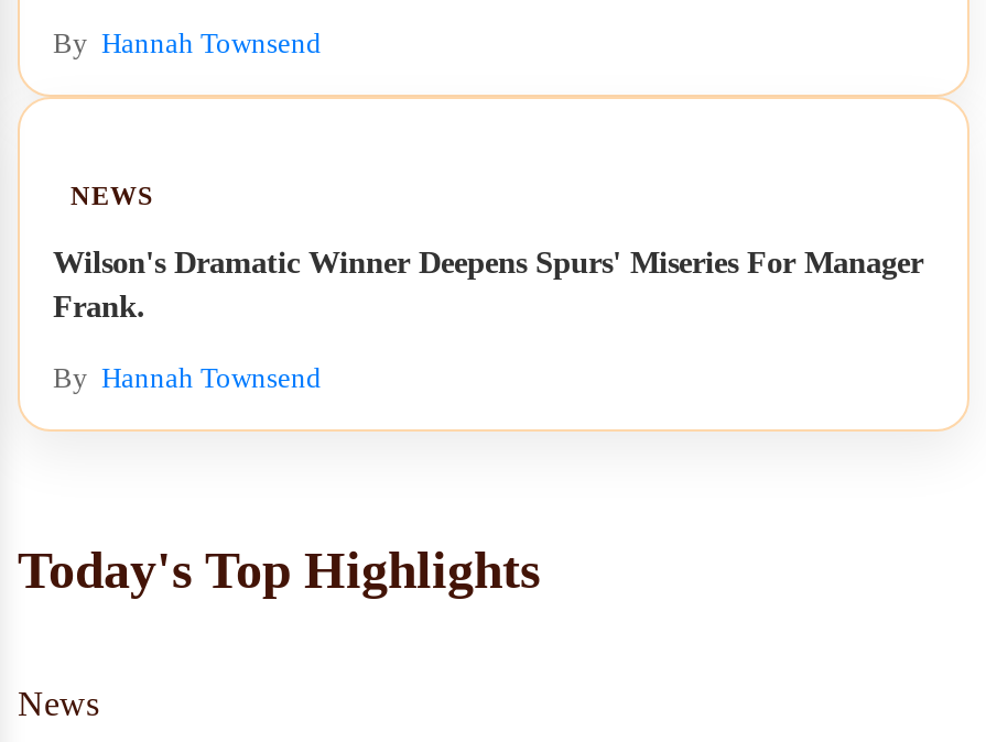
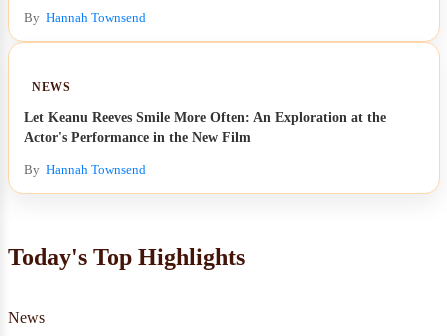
[53,244,923,324] Wilson's Dramatic Winner Deepens Spurs' Miseries For Manager | Frank. -> [24,109,386,145] Let Keanu Reeves Smile More Often: An Exploration at the | Actor's Performance in the New Film

